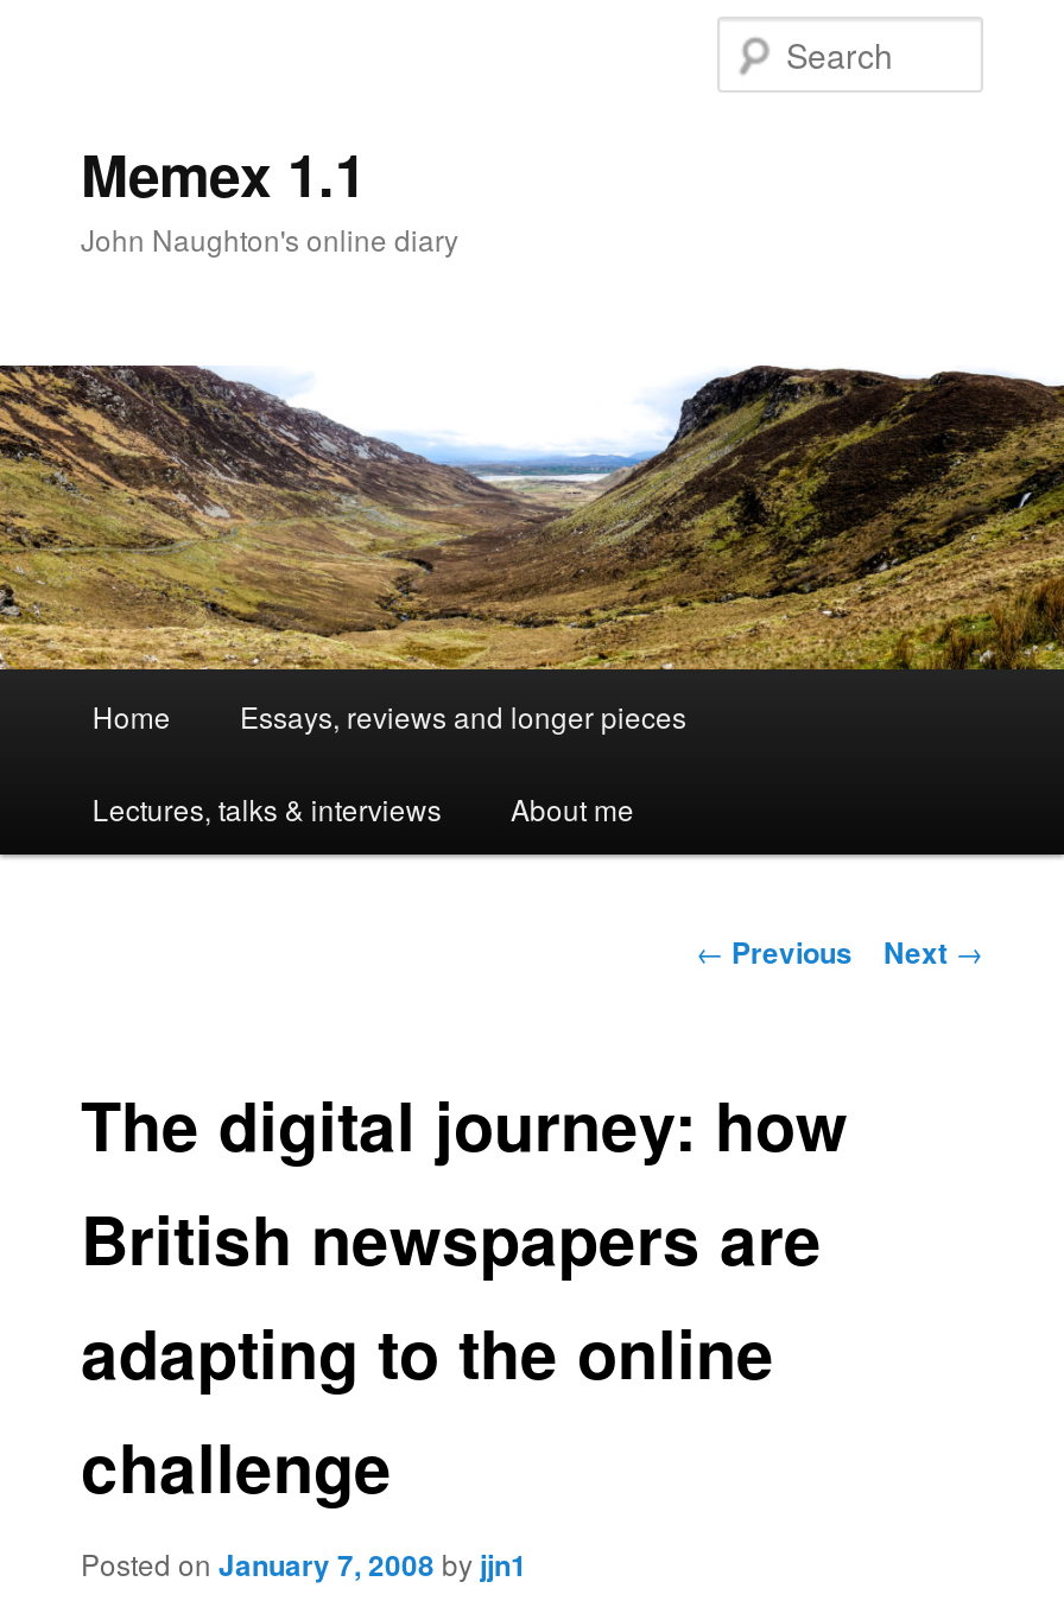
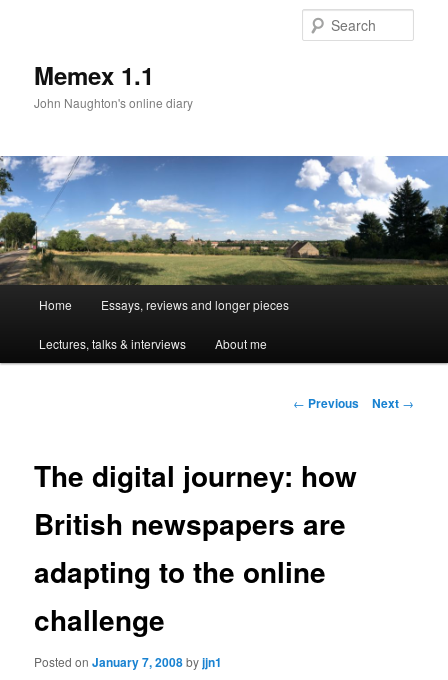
[7,363,1057,672] [image] -> [3,155,445,285] [image]

